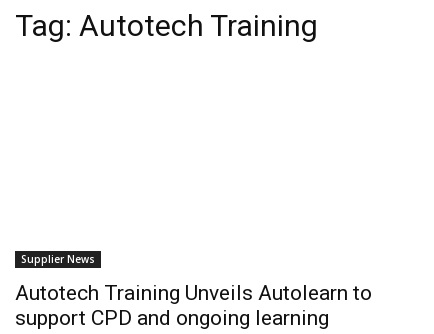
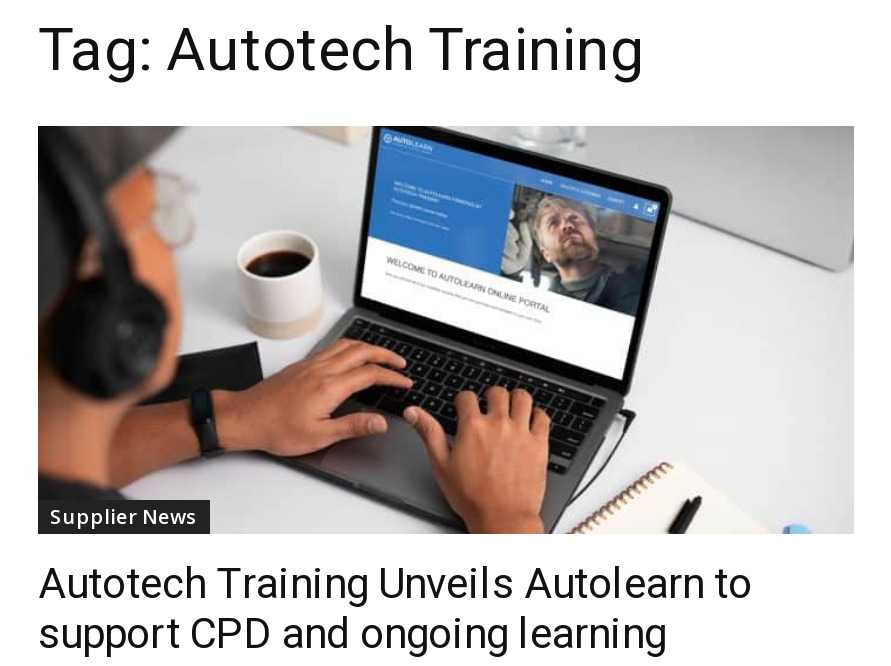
none -> [36,124,856,536] [image]

